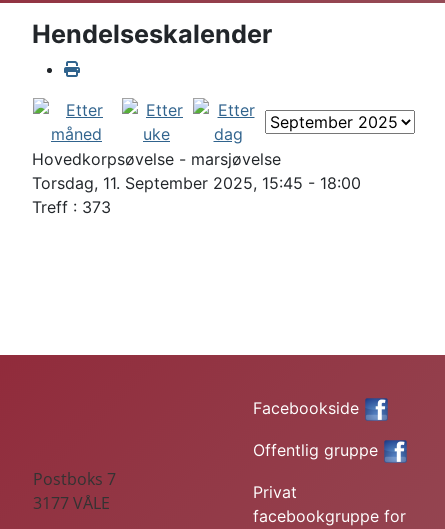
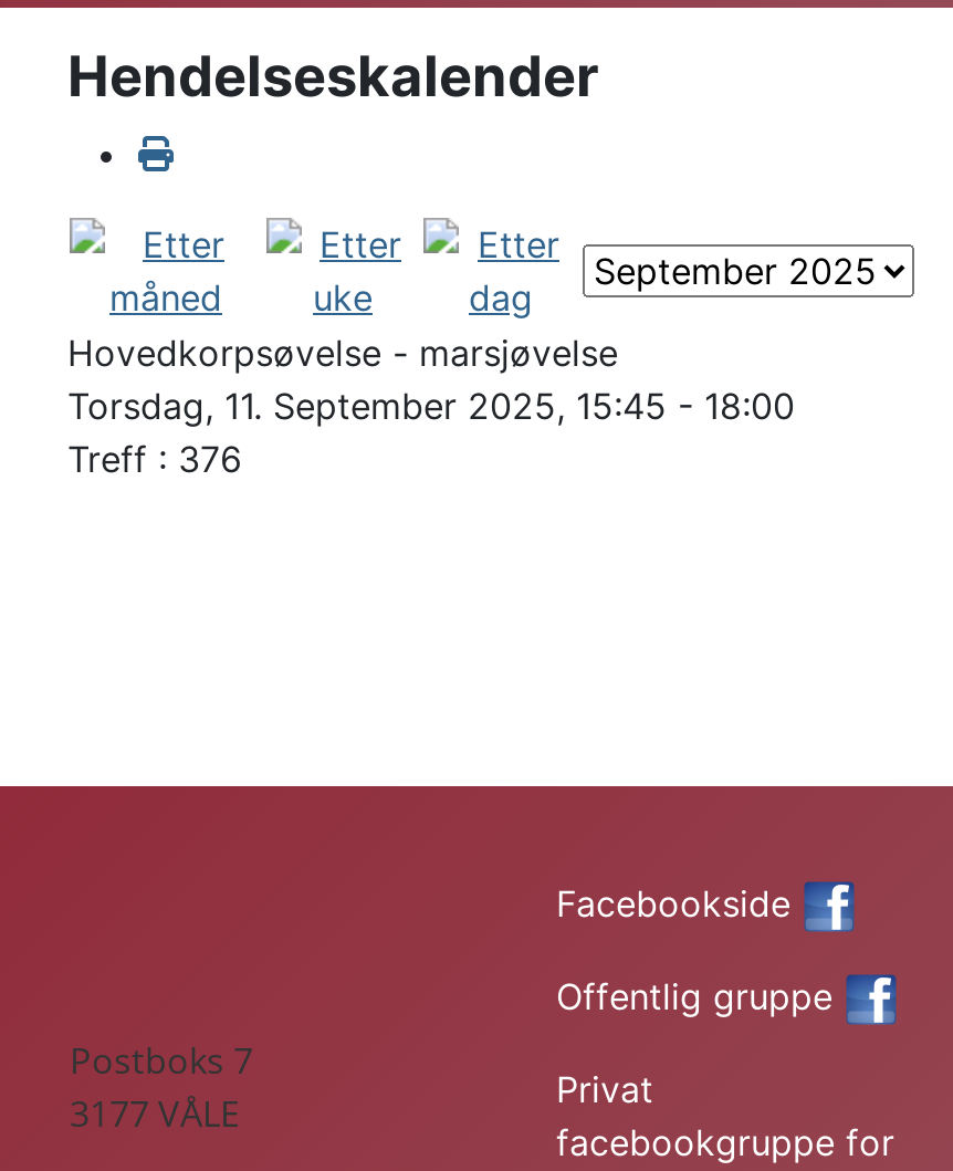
[32,197,111,217] Treff: 373 -> [67,437,242,481] Treff: 376

